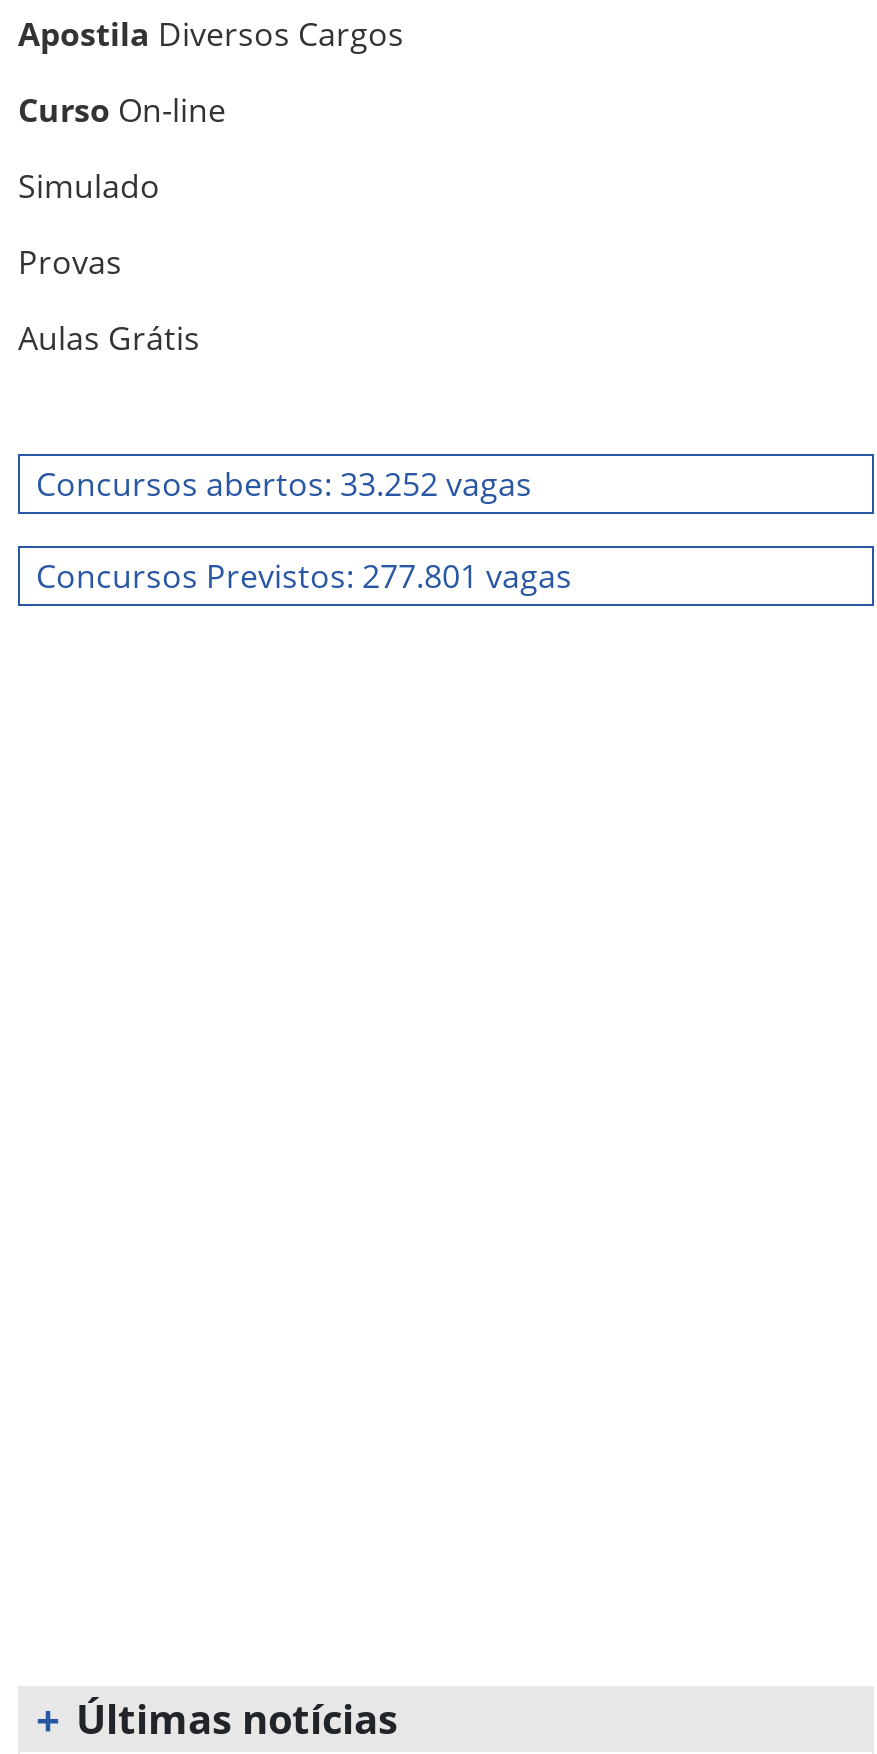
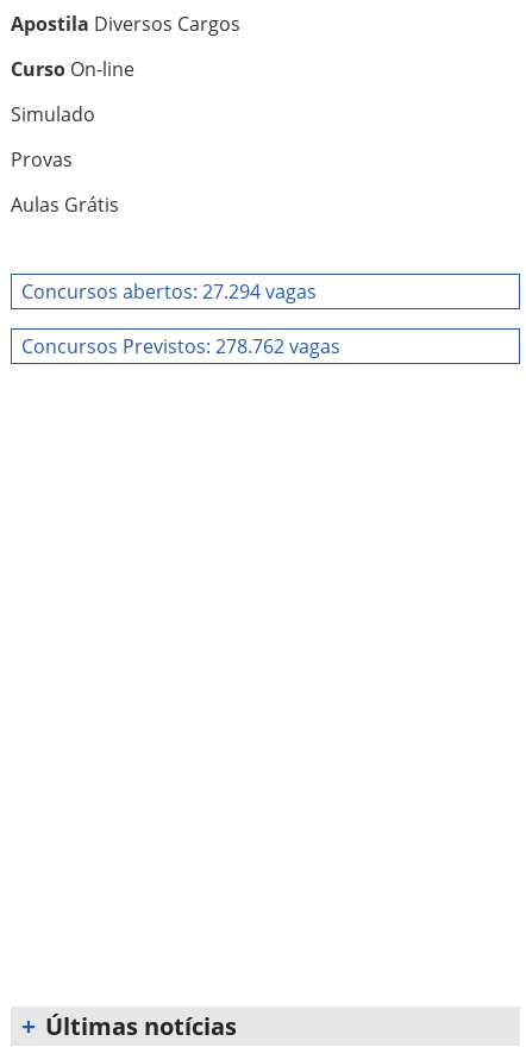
[36,462,532,506] Concursos abertos: 33.252 vagas -> [21,278,317,305] Concursos abertos: 27.294 vagas
[36,554,572,598] Concursos Previstos: 277.801 vagas -> [21,333,340,359] Concursos Previstos: 278.762 vagas

